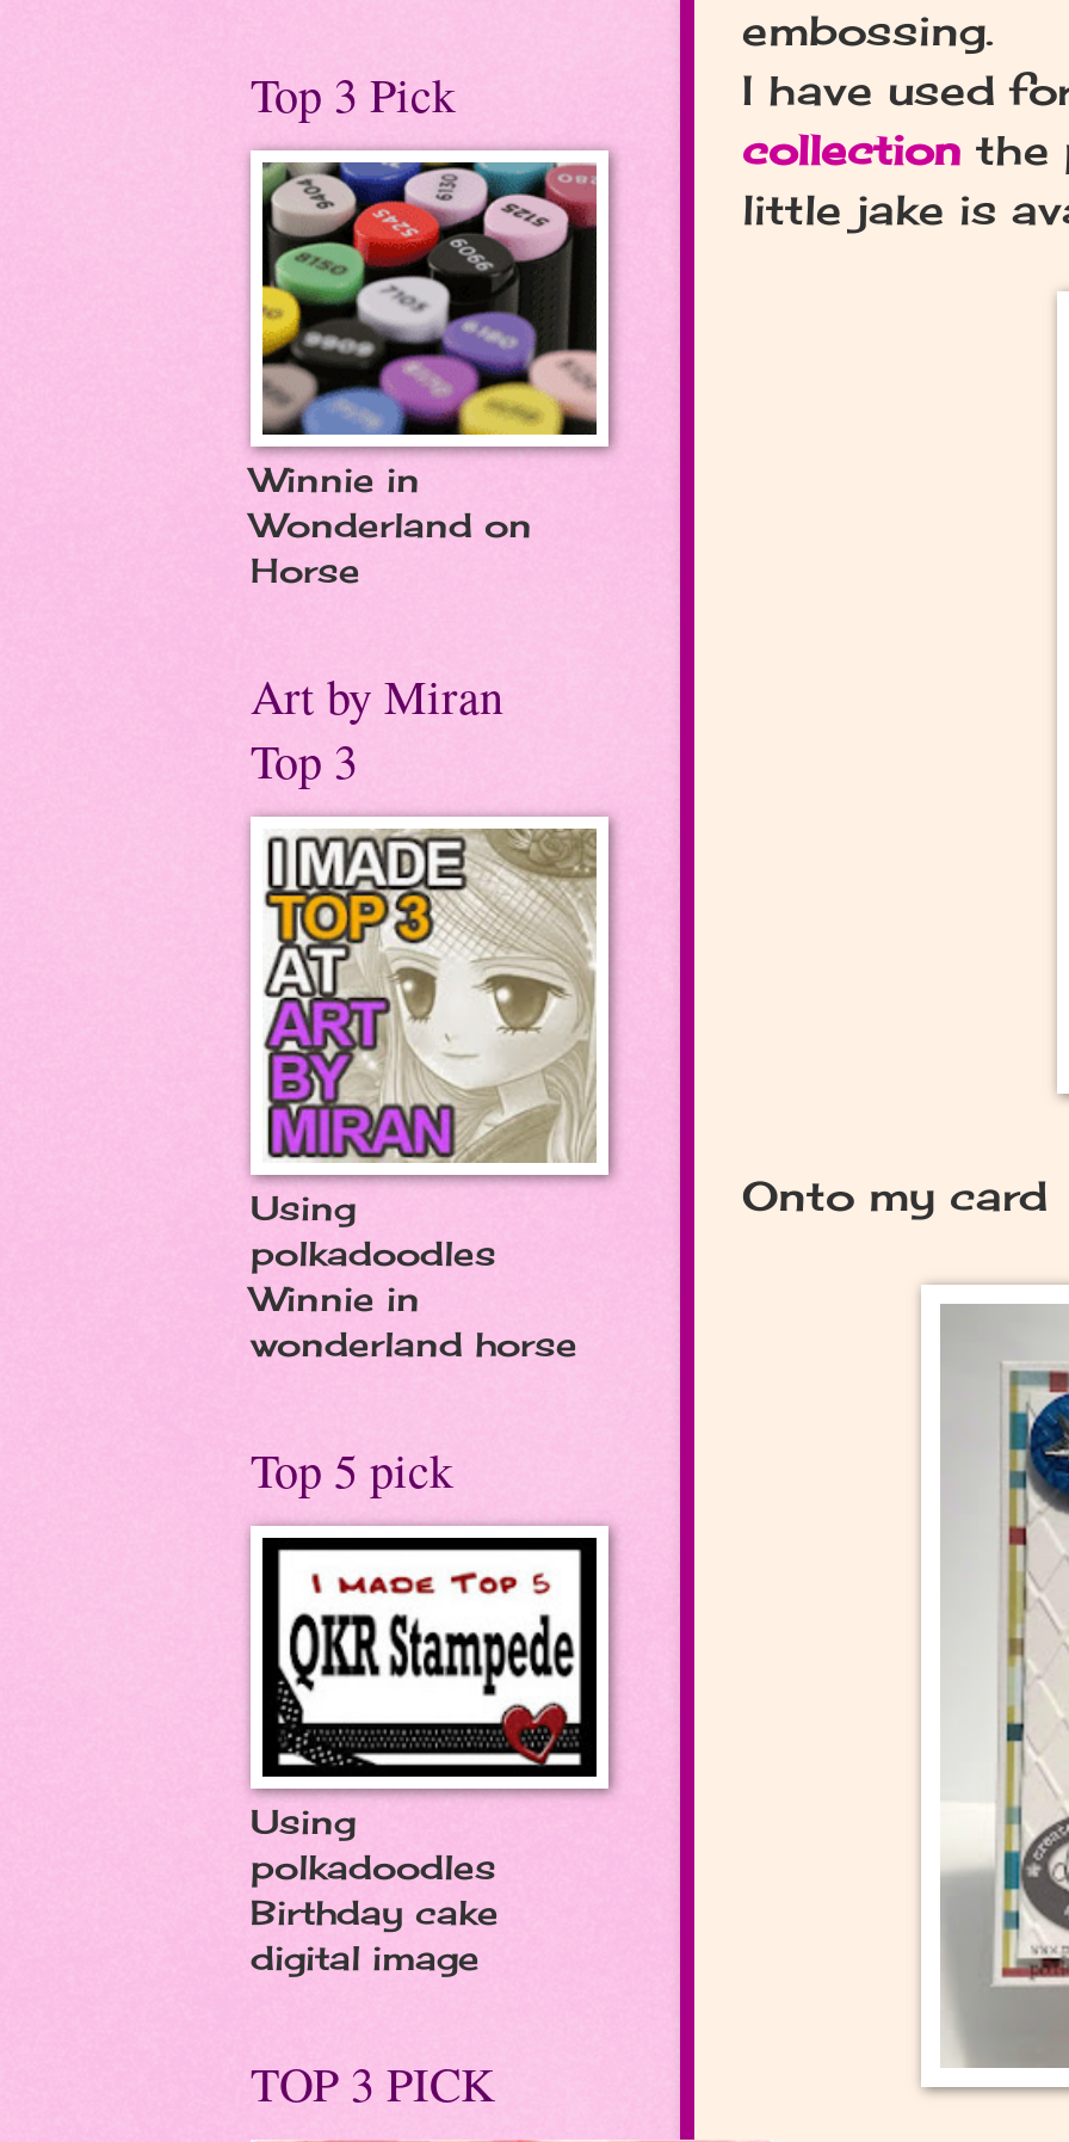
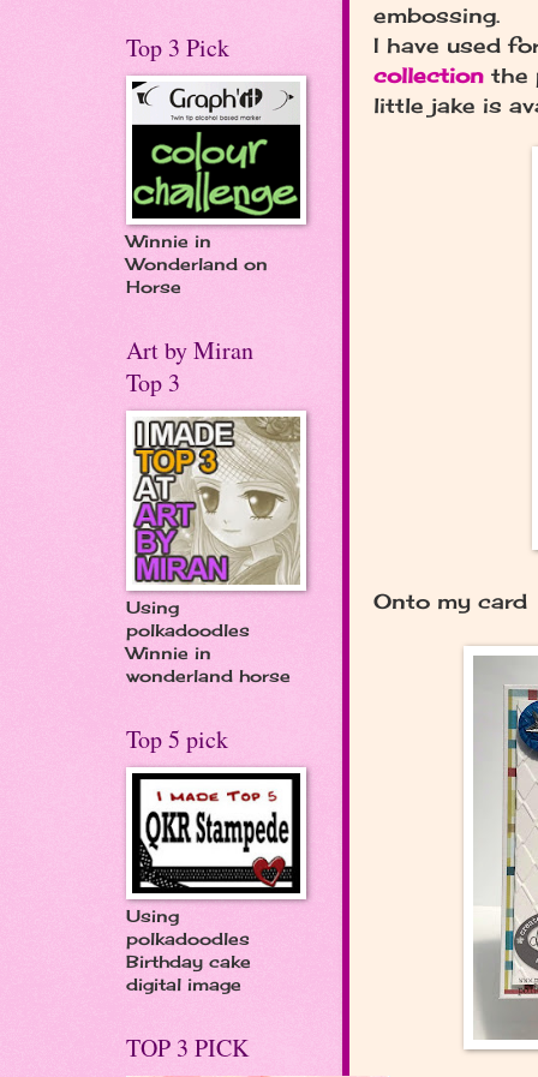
[260,160,599,437] [image] -> [131,82,301,220] [image]

